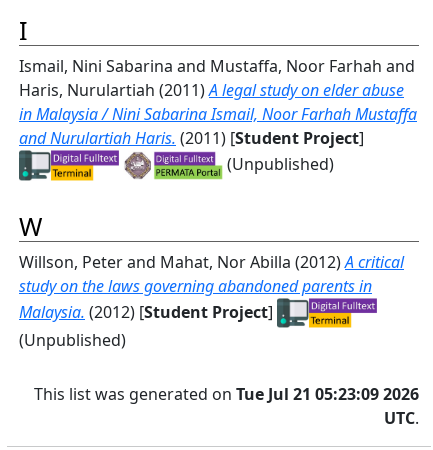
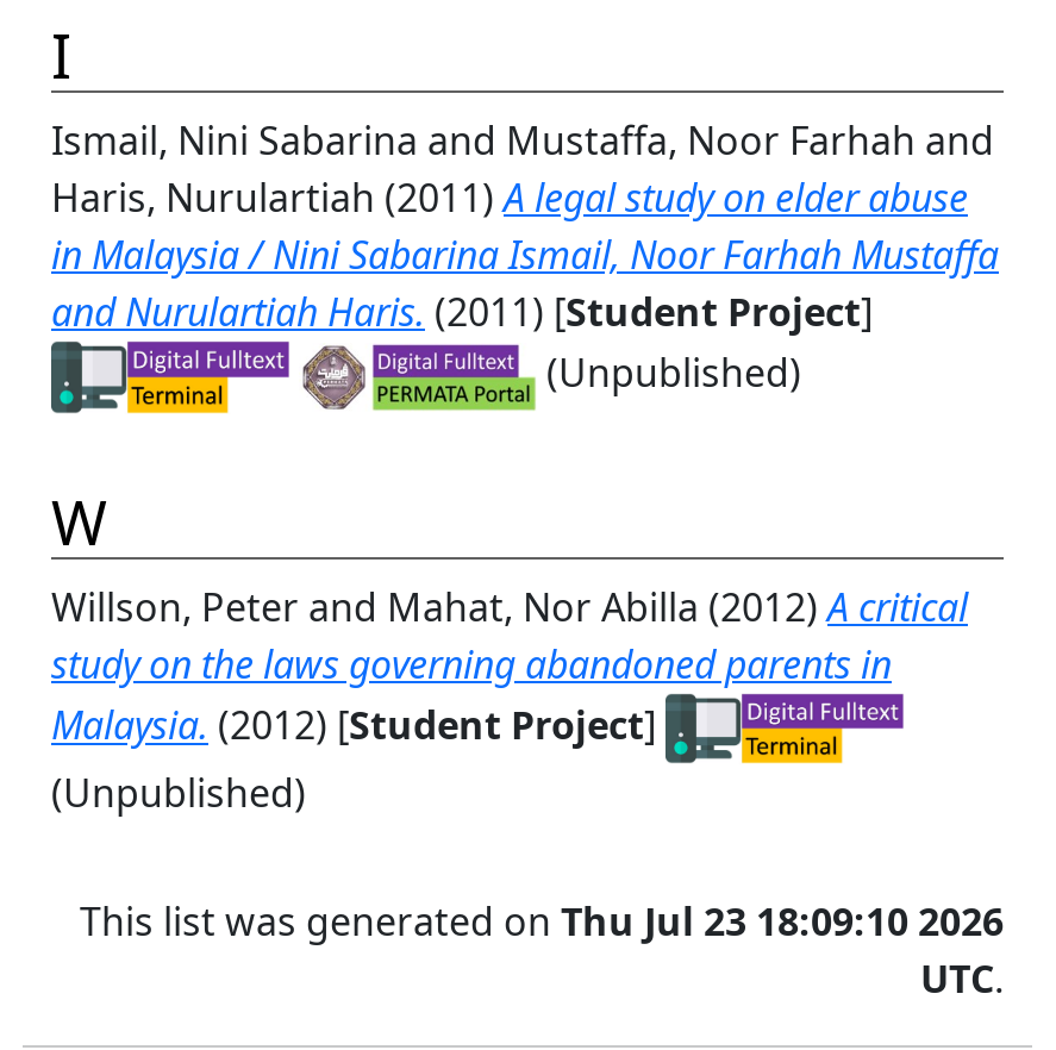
[34,383,419,405] This list was generated on Tue Jul 21 05:23:09 2026 -> [80,896,1004,949] This list was generated on Thu Jul 23 18:09:10 2026

